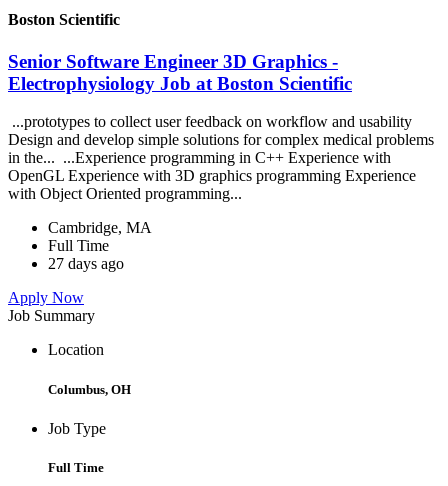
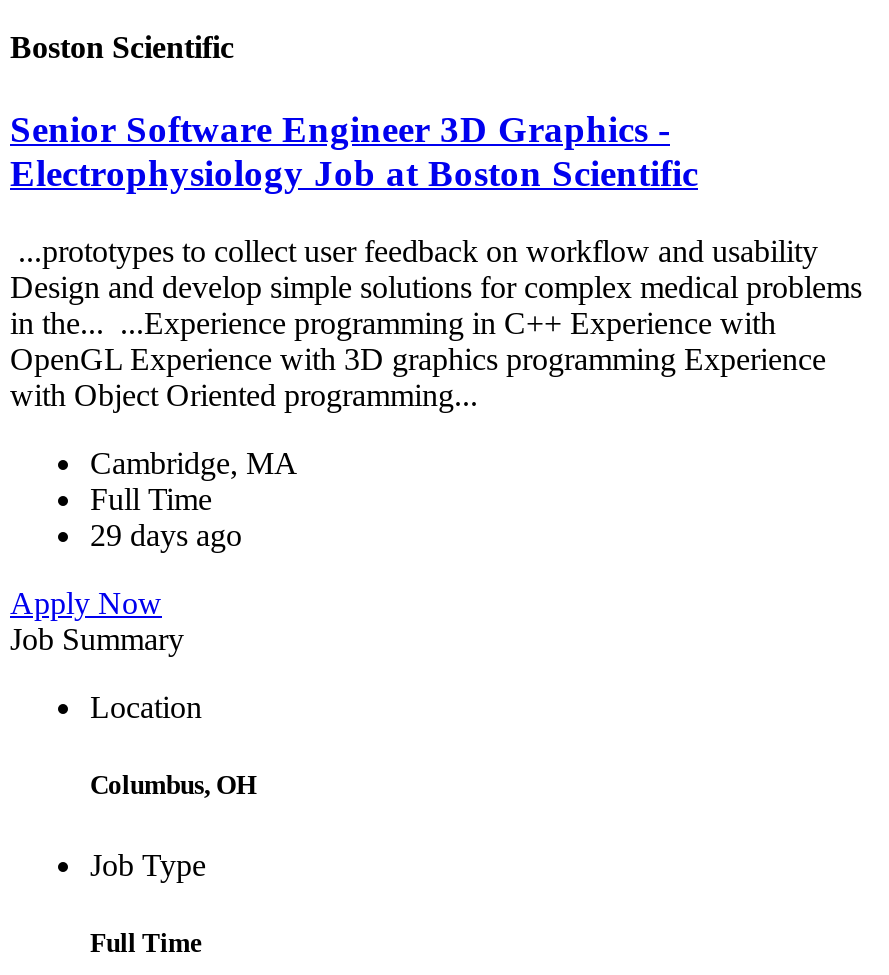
[48,255,124,272] 27 days ago -> [90,519,242,553] 29 days ago

